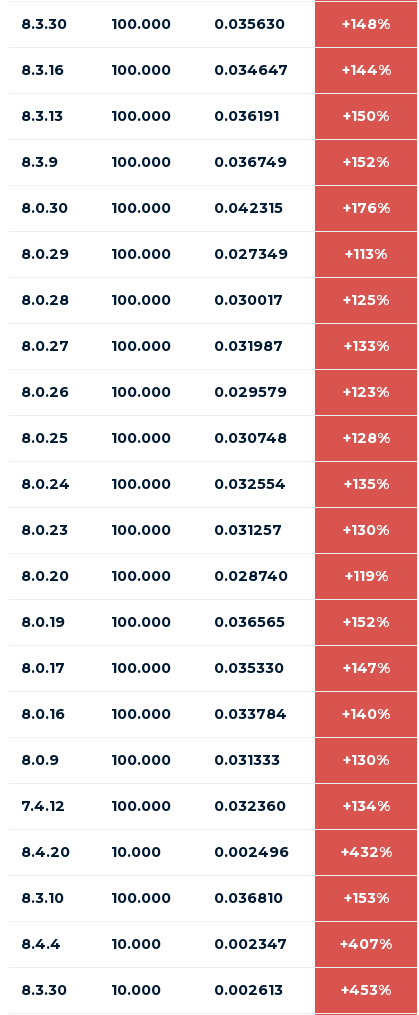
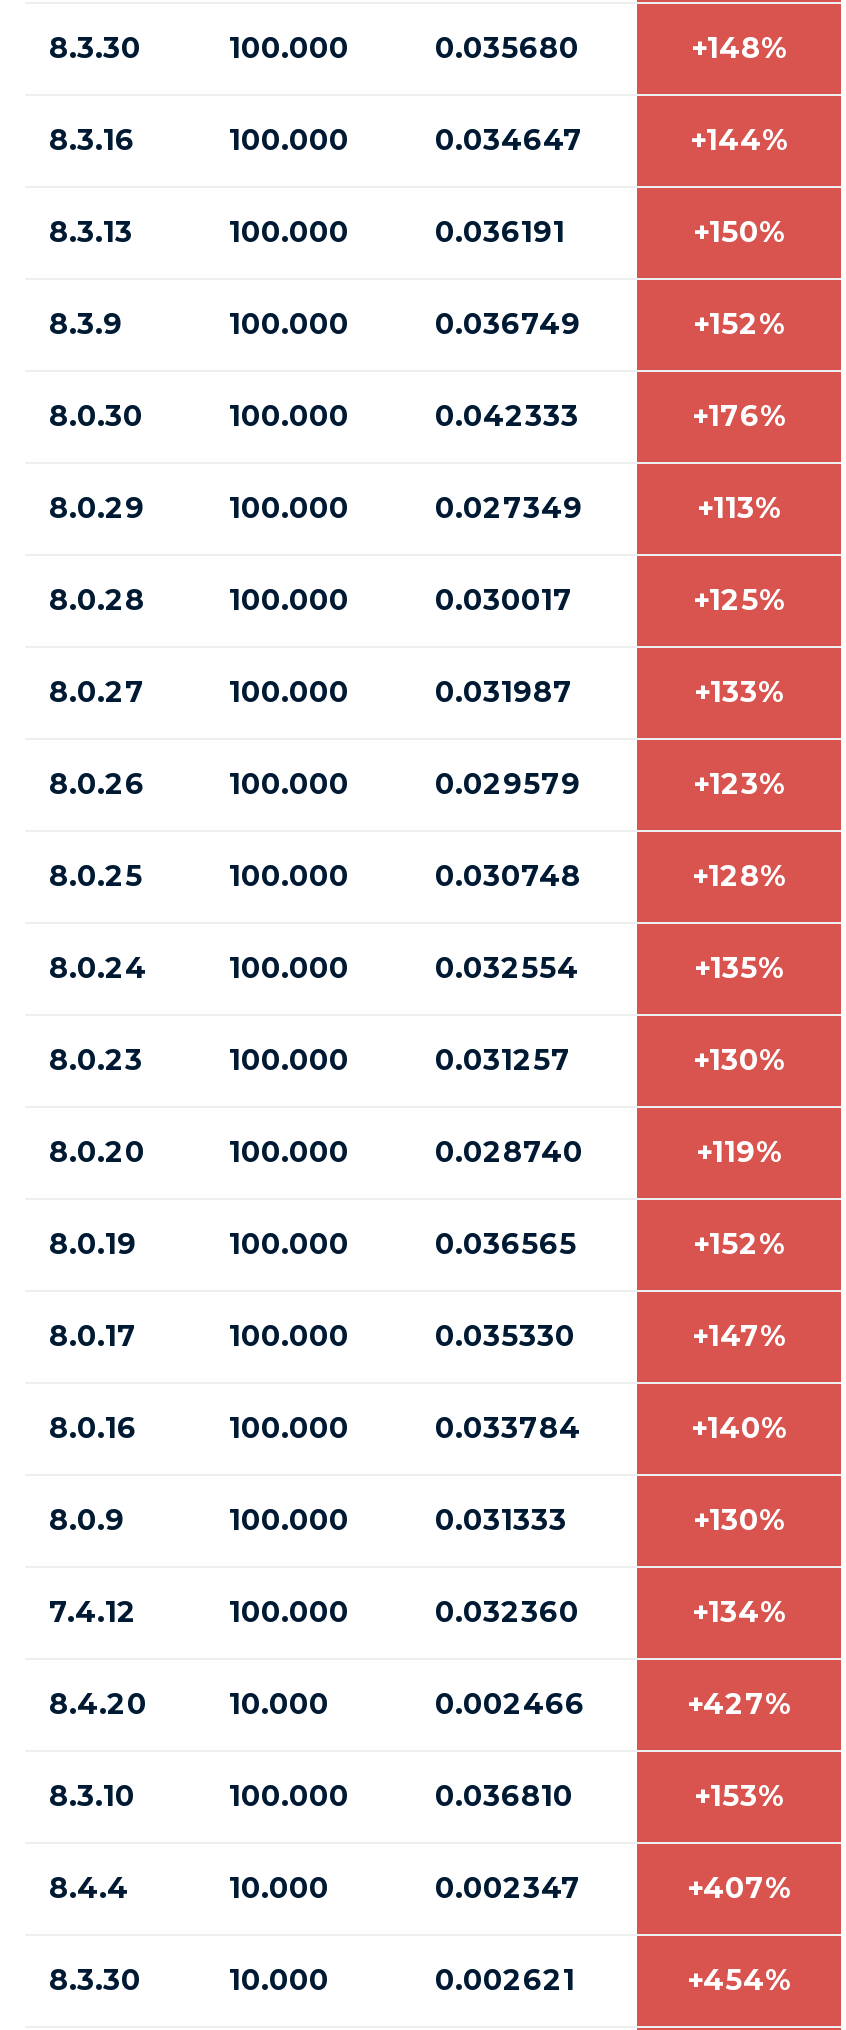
[214,15,285,33] 0.035630 -> [435,30,579,66] 0.035680
[214,199,283,217] 0.042315 -> [435,398,579,434] 0.042333
[214,843,289,861] 0.002496 -> [435,1686,585,1722] 0.002466
[340,843,391,861] +432% -> [687,1686,791,1722] +427%
[214,981,283,999] 0.002613 -> [435,1962,575,1998] 0.002621
[341,981,391,999] +453% -> [687,1962,791,1998] +454%

